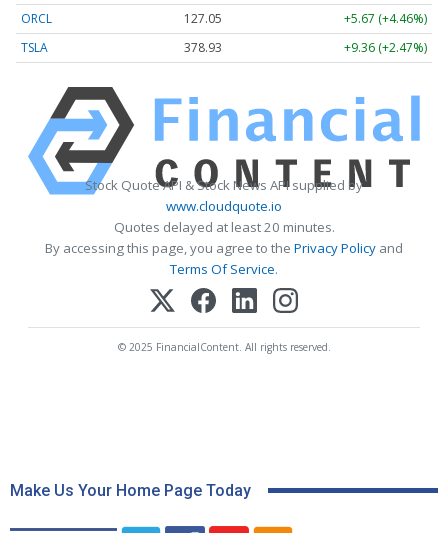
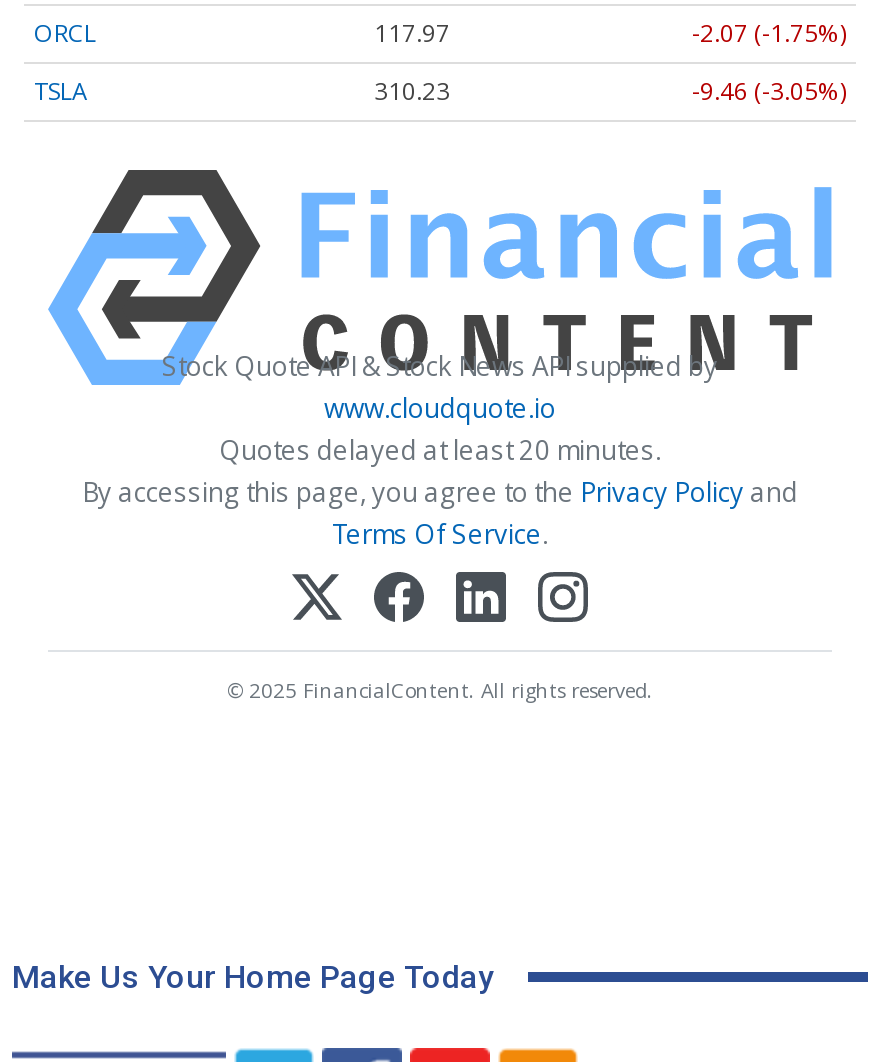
[184,9,222,26] 127.05 -> [374,15,450,49] 117.97
[344,9,427,26] +5.67 (+4.46%) -> [692,15,846,49] -2.07 (-1.75%)
[184,38,222,55] 378.93 -> [374,73,450,107] 310.23
[344,38,427,55] +9.36 (+2.47%) -> [692,73,846,107] -9.46 (-3.05%)

